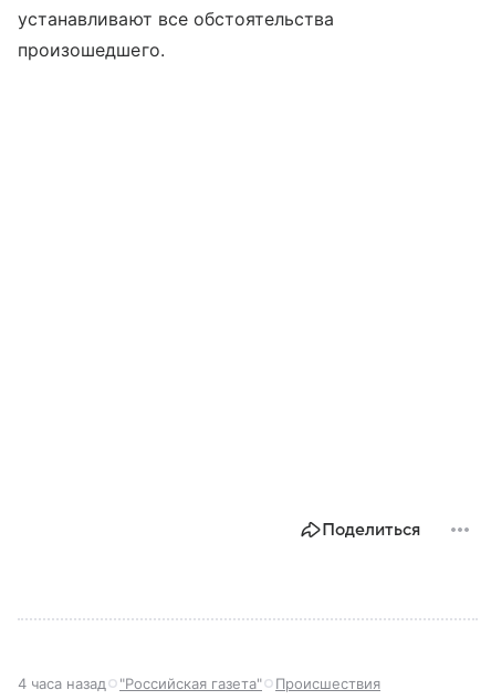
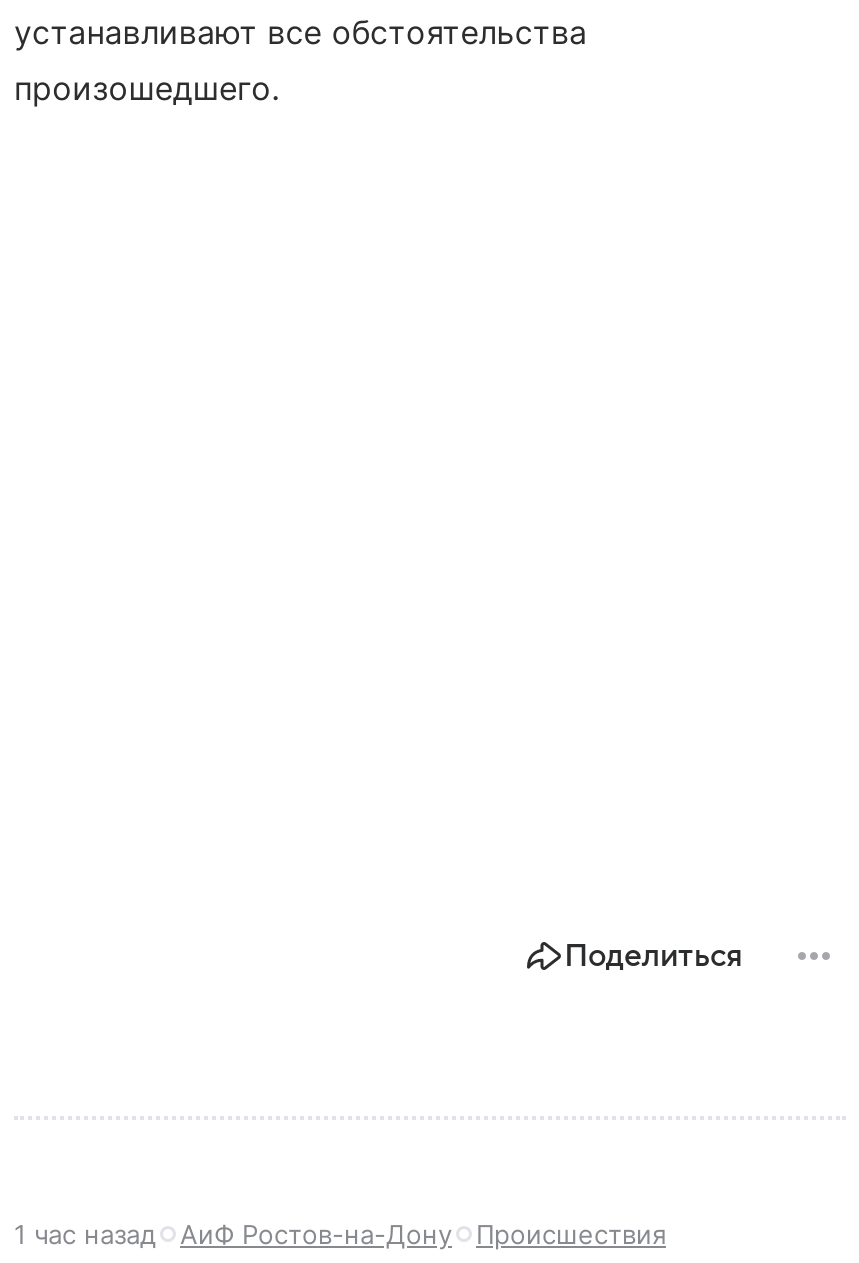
[18,674,262,692] 4 часа назад | "Российская газета" -> [14,1217,452,1249] 1 час назад | АиФ Ростов-на-Дону

